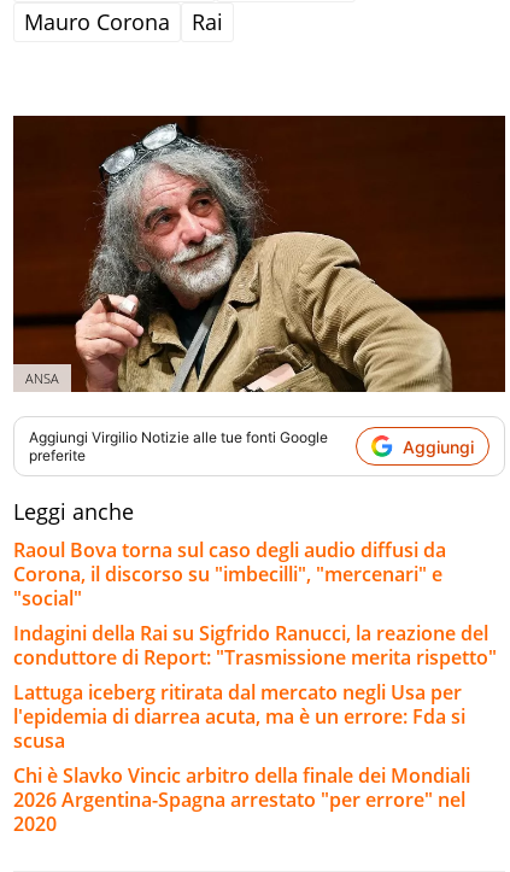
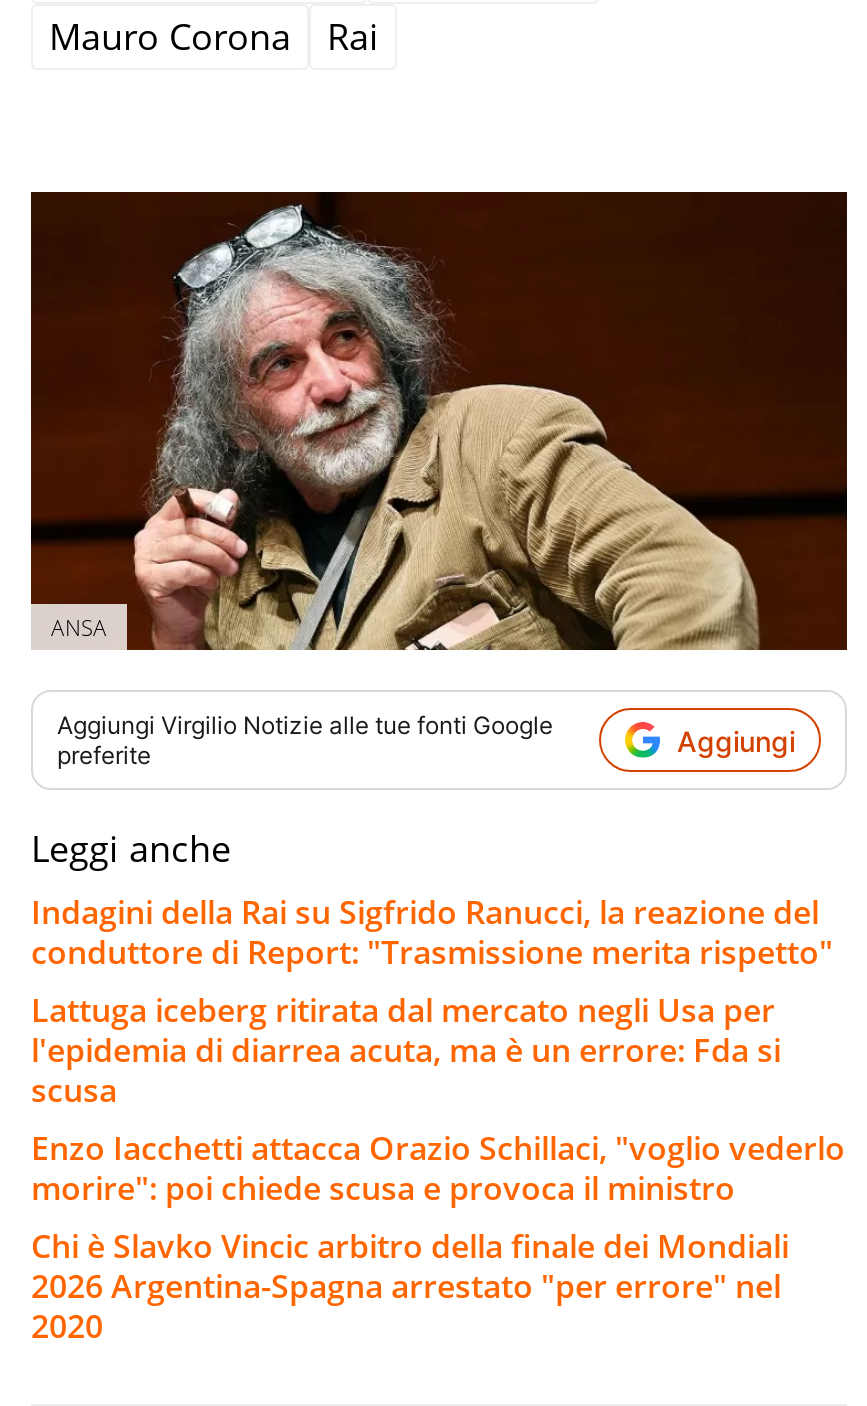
[13,537,446,611] Raoul Bova torna sul caso degli audio diffusi da | Corona, il discorso su "imbecilli", "mercenari" e | "social" -> none
moved [13,620,497,754] -> [31,890,833,1112]: Indagini della Rai su Sigfrido Ranucci, la reazione del | conduttore di Report: "Trasmissione merita rispetto" | Lattuga iceberg ritirata dal mercato negli Usa per | l'epidemia di diarrea acuta, ma è un errore: Fda si | scusa
none -> [31,1126,845,1210] Enzo Iacchetti attacca Orazio Schillaci, "voglio vederlo | morire": poi chiede scusa e provoca il ministro

